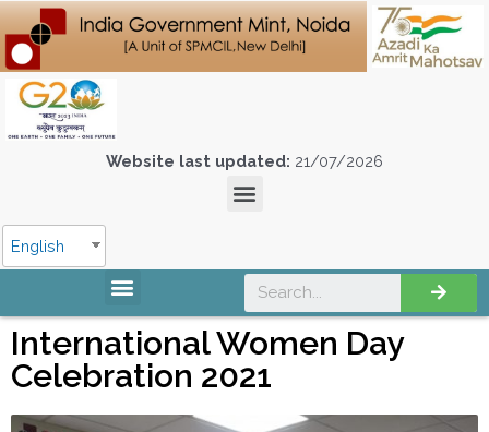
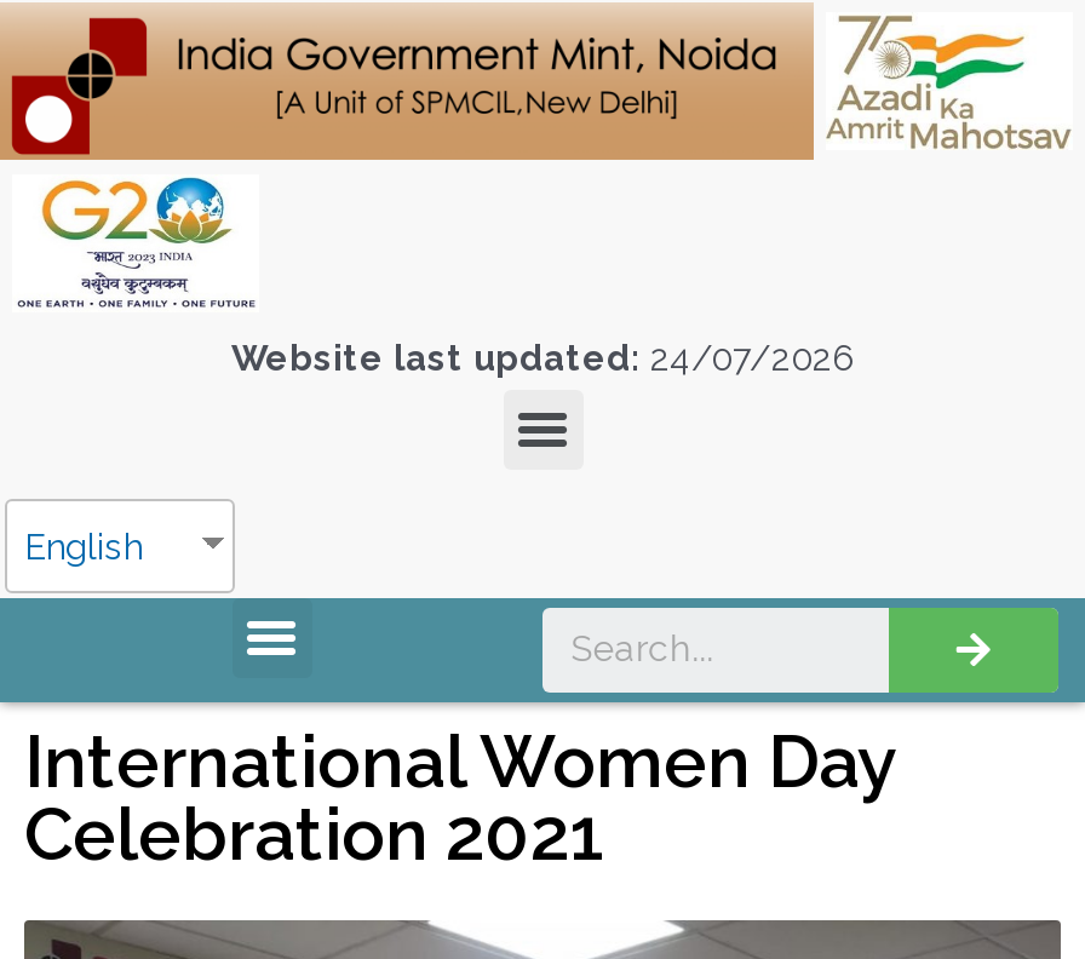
[106,151,383,170] Website last updated: 21/07/2026 -> [231,336,854,377] Website last updated: 24/07/2026

